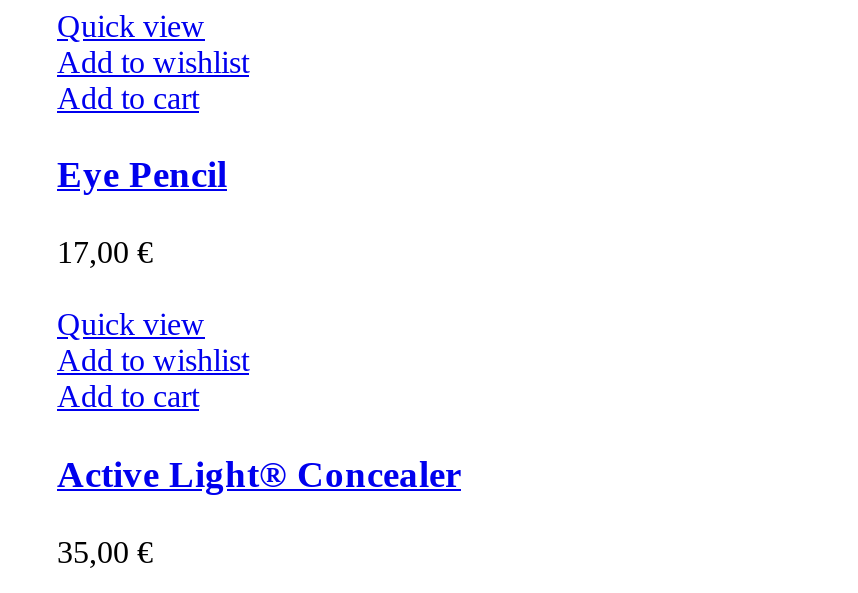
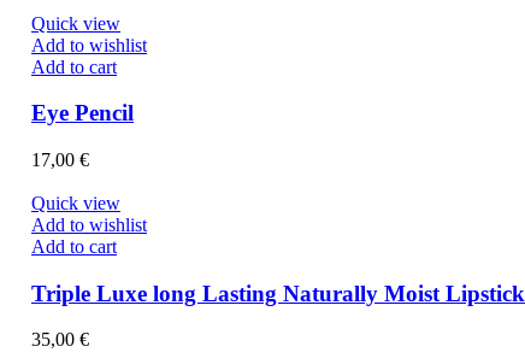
[57,452,461,494] Active Light® Concealer -> [31,280,525,306] Triple Luxe long Lasting Naturally Moist Lipstick

